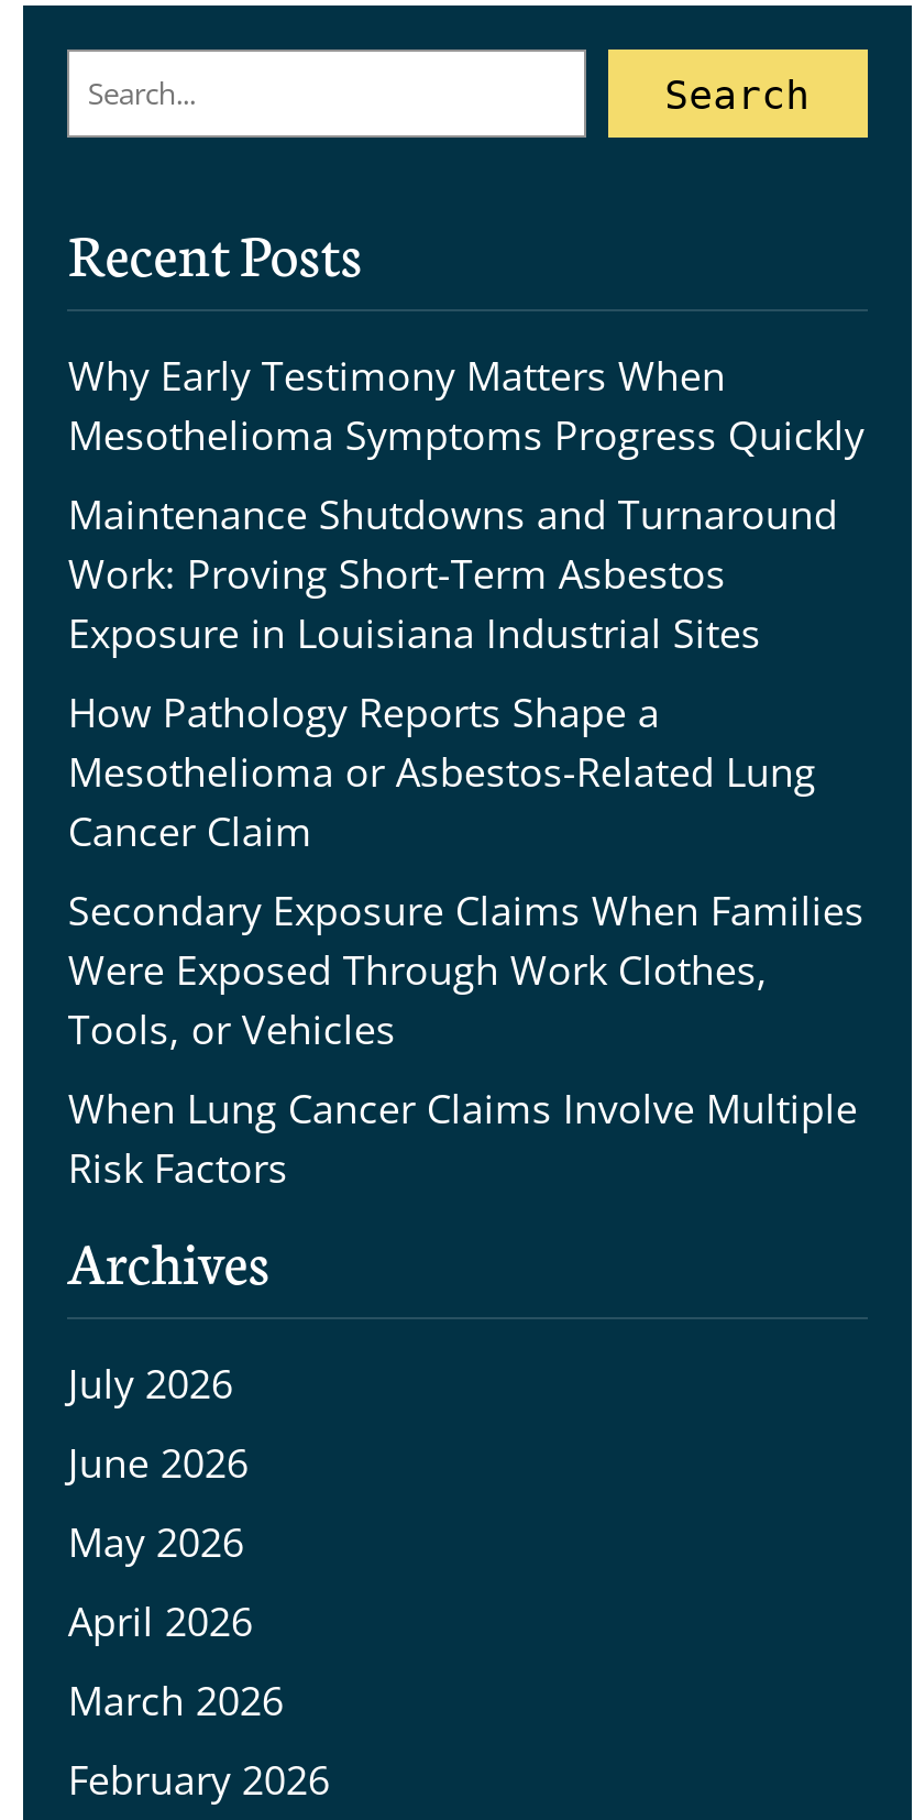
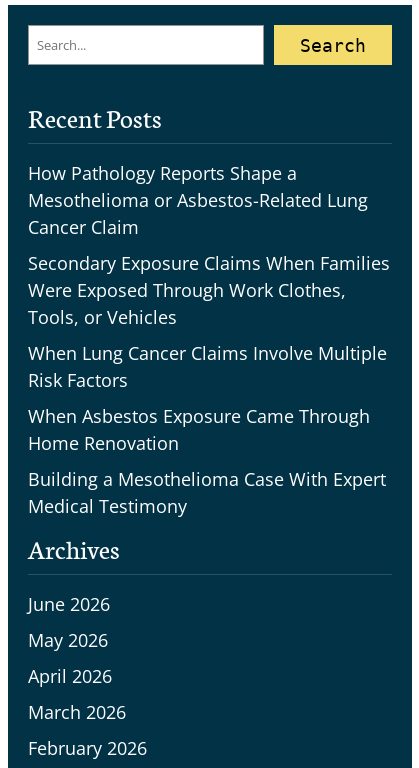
[68,349,864,659] Why Early Testimony Matters When | Mesothelioma Symptoms Progress Quickly | Maintenance Shutdowns and Turnaround | Work: Proving Short-Term Asbestos | Exposure in Louisiana Industrial Sites -> none
moved [68,686,864,1194] -> [28,161,390,392]: How Pathology Reports Shape a | Mesothelioma or Asbestos-Related Lung | Cancer Claim | Secondary Exposure Claims When Families | Were Exposed Through Work Clothes, | Tools, or Vehicles | When Lung Cancer Claims Involve Multiple | Risk Factors
none -> [28,404,386,518] When Asbestos Exposure Came Through | Home Renovation | Building a Mesothelioma Case With Expert | Medical Testimony
[68,1357,233,1410] July 2026 -> none

